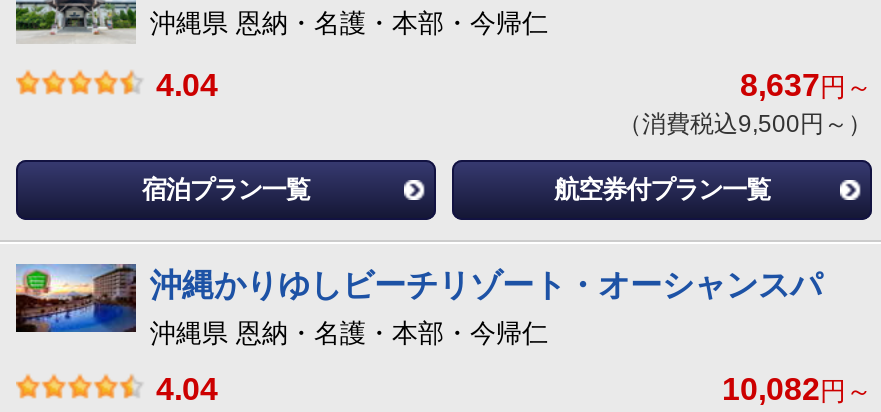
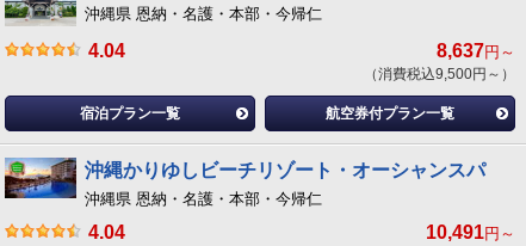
[722,373,872,407] 10,082円～ -> [426,222,515,243] 10,491円～

